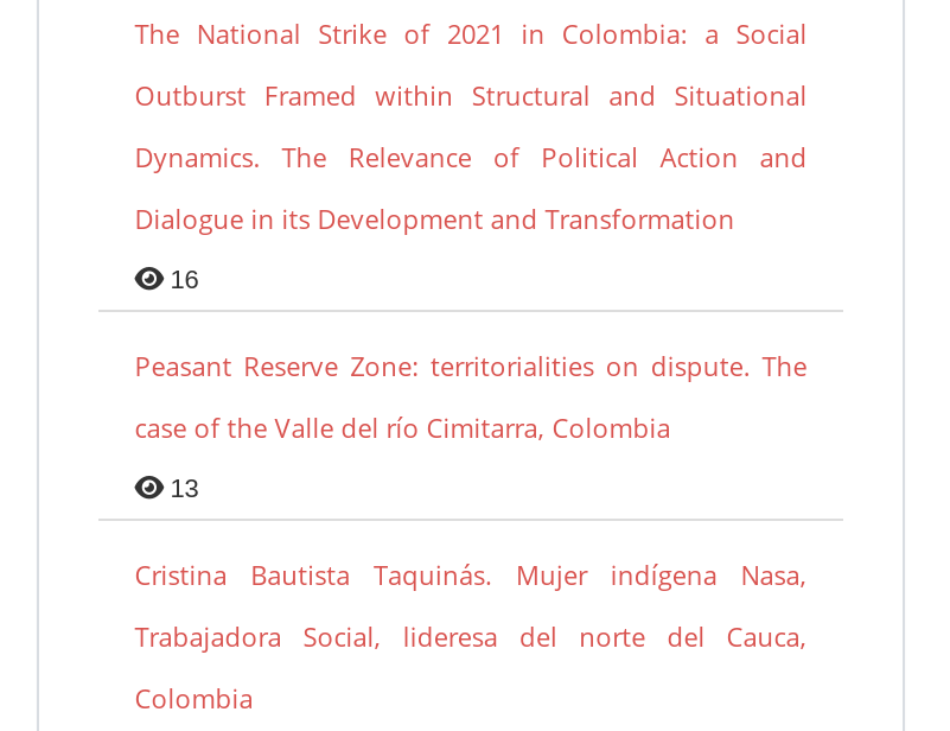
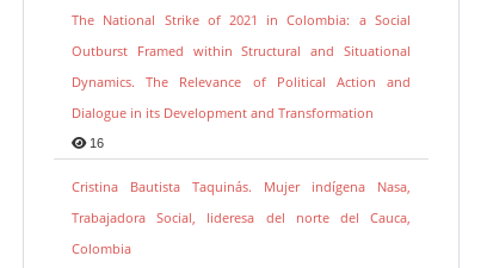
[134,349,807,503] Peasant Reserve Zone: territorialities on dispute. The | case of the Valle del río Cimitarra, Colombia | 13 -> none

